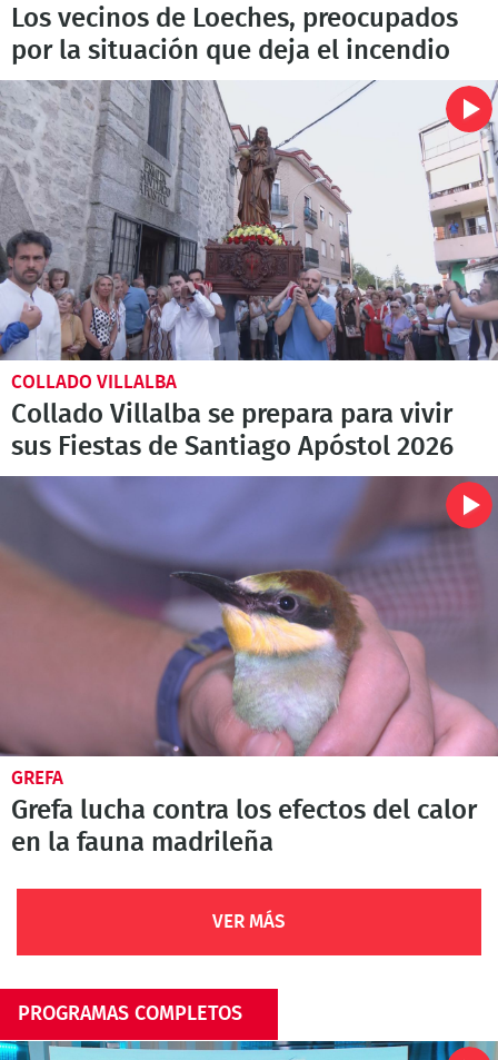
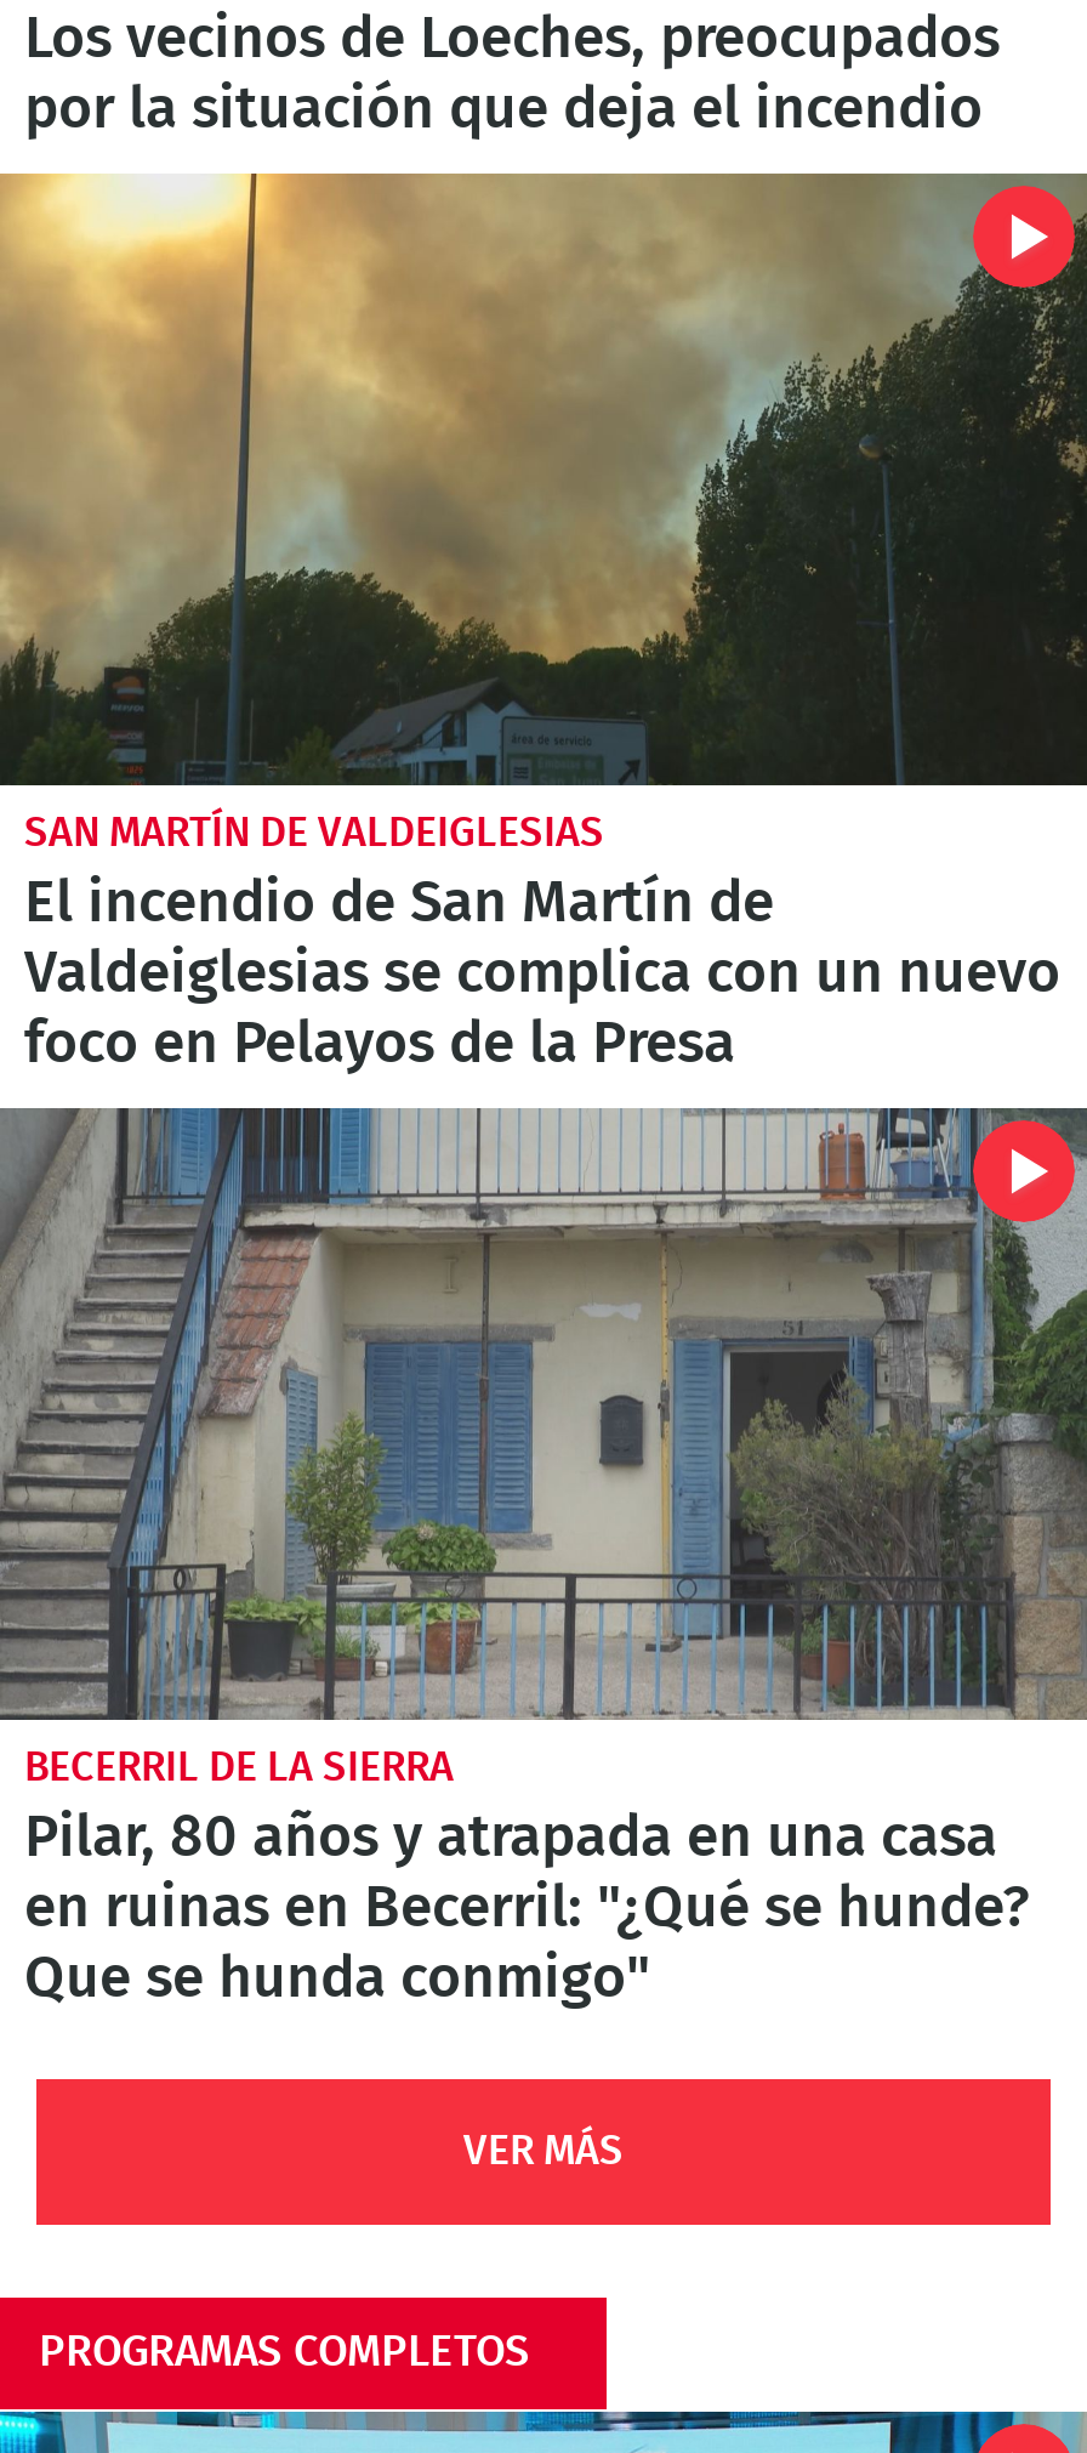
[3,79,495,460] [image] | COLLADO VILLALBA | Collado Villalba se prepara para vivir | sus Fiestas de Santiago Apóstol 2026 -> [7,171,1080,1074] [image] | SAN MARTÍN DE VALDEIGLESIAS | El incendio de San Martín de | Valdeiglesias se complica con un nuevo | foco en Pelayos de la Presa
[3,475,495,856] [image] | GREFA | Grefa lucha contra los efectos del calor | en la fauna madrileña -> [7,1106,1080,2009] [image] | BECERRIL DE LA SIERRA | Pilar, 80 años y atrapada en una casa | en ruinas en Becerril: "¿Qué se hunde? | Que se hunda conmigo"

